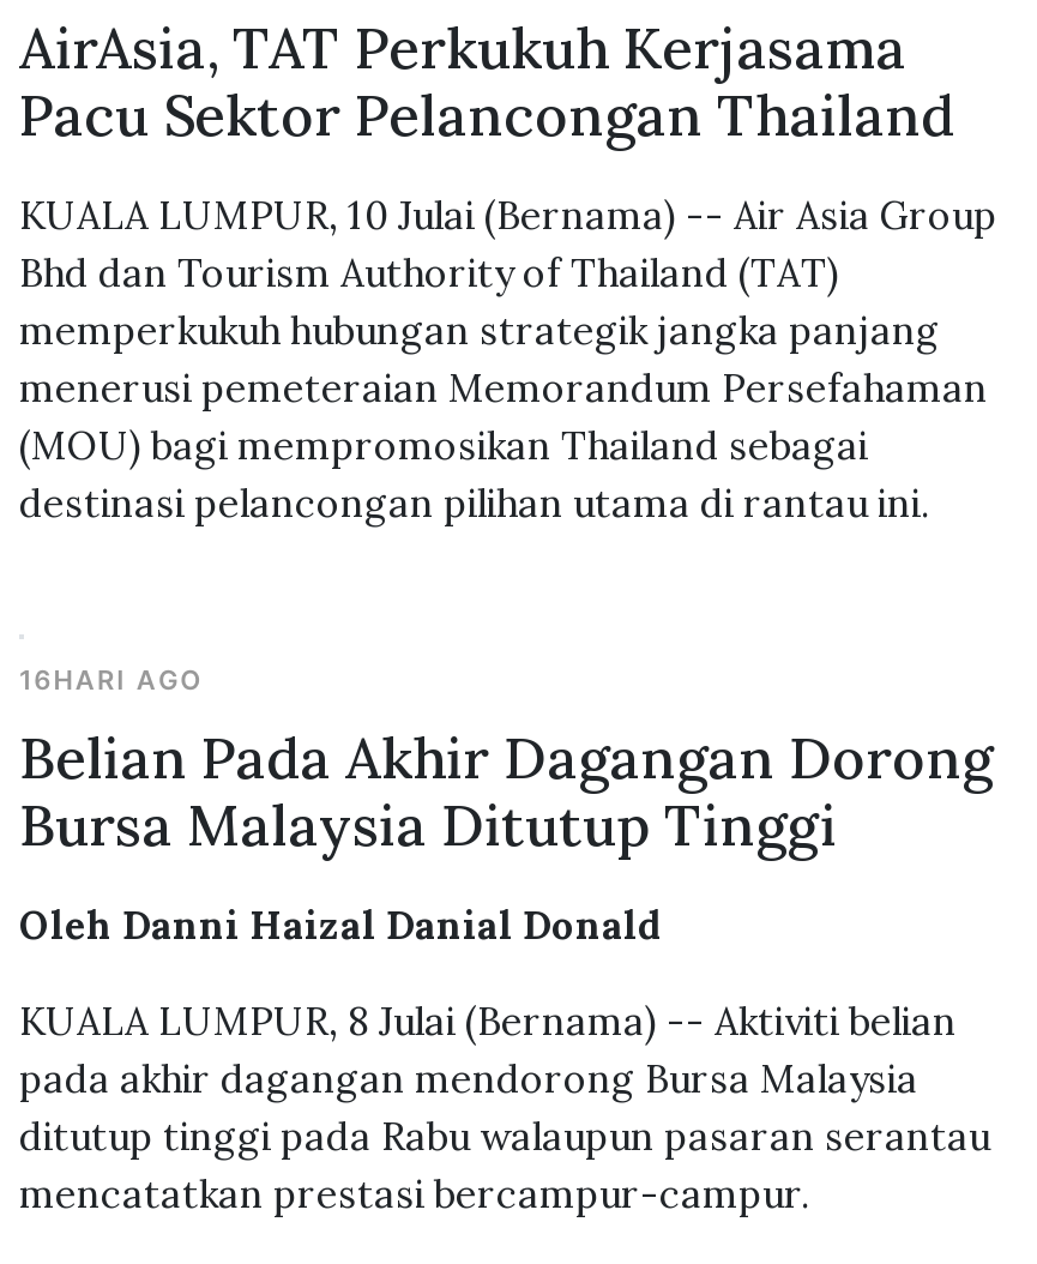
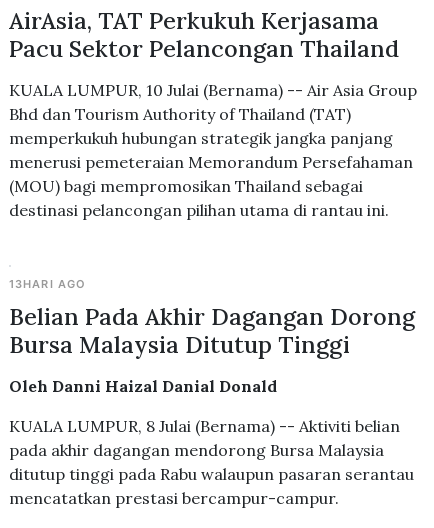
[19,663,204,697] 16HARI AGO -> [9,277,86,291] 13HARI AGO

